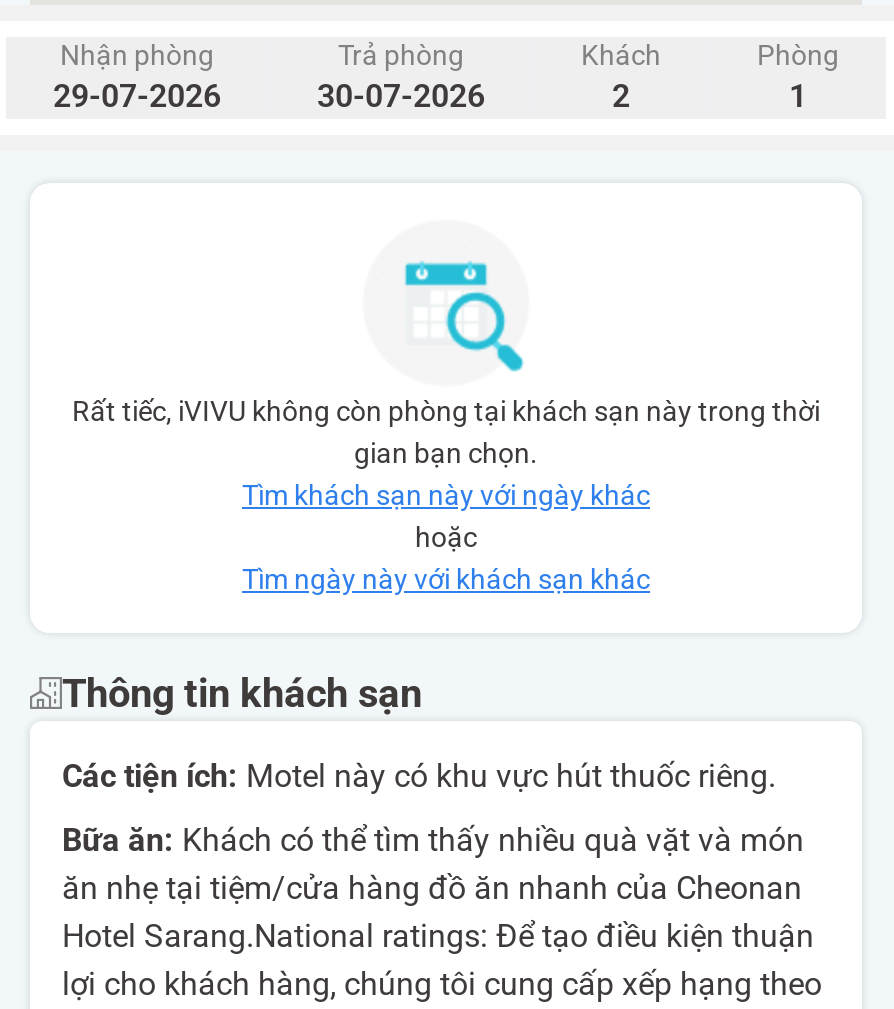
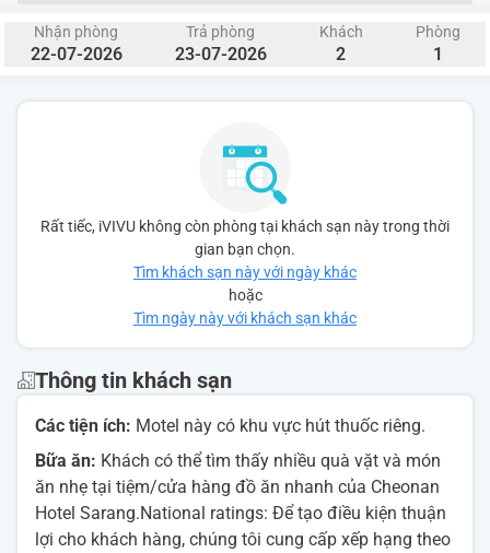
[53,77,221,115] 29-07-2026 -> [30,44,122,64] 22-07-2026
[317,77,485,115] 30-07-2026 -> [174,44,266,64] 23-07-2026

